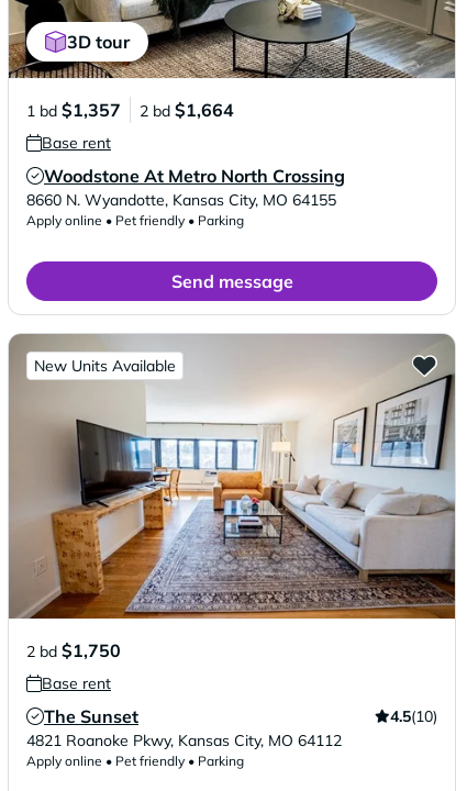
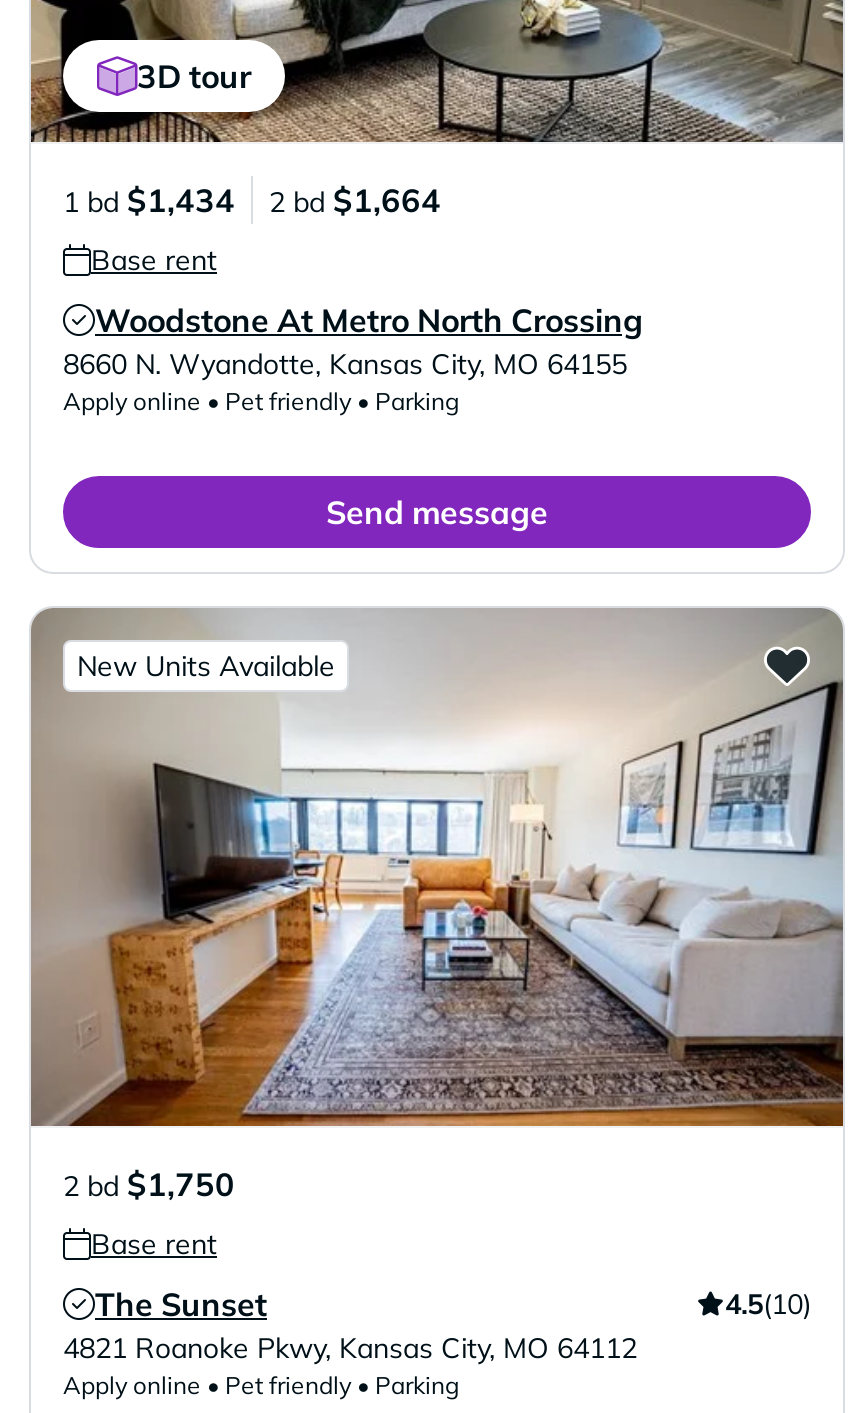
[26,99,234,121] 1 bd $1,357 2 bd $1,664 -> [63,180,441,220] 1 bd $1,434 2 bd $1,664

